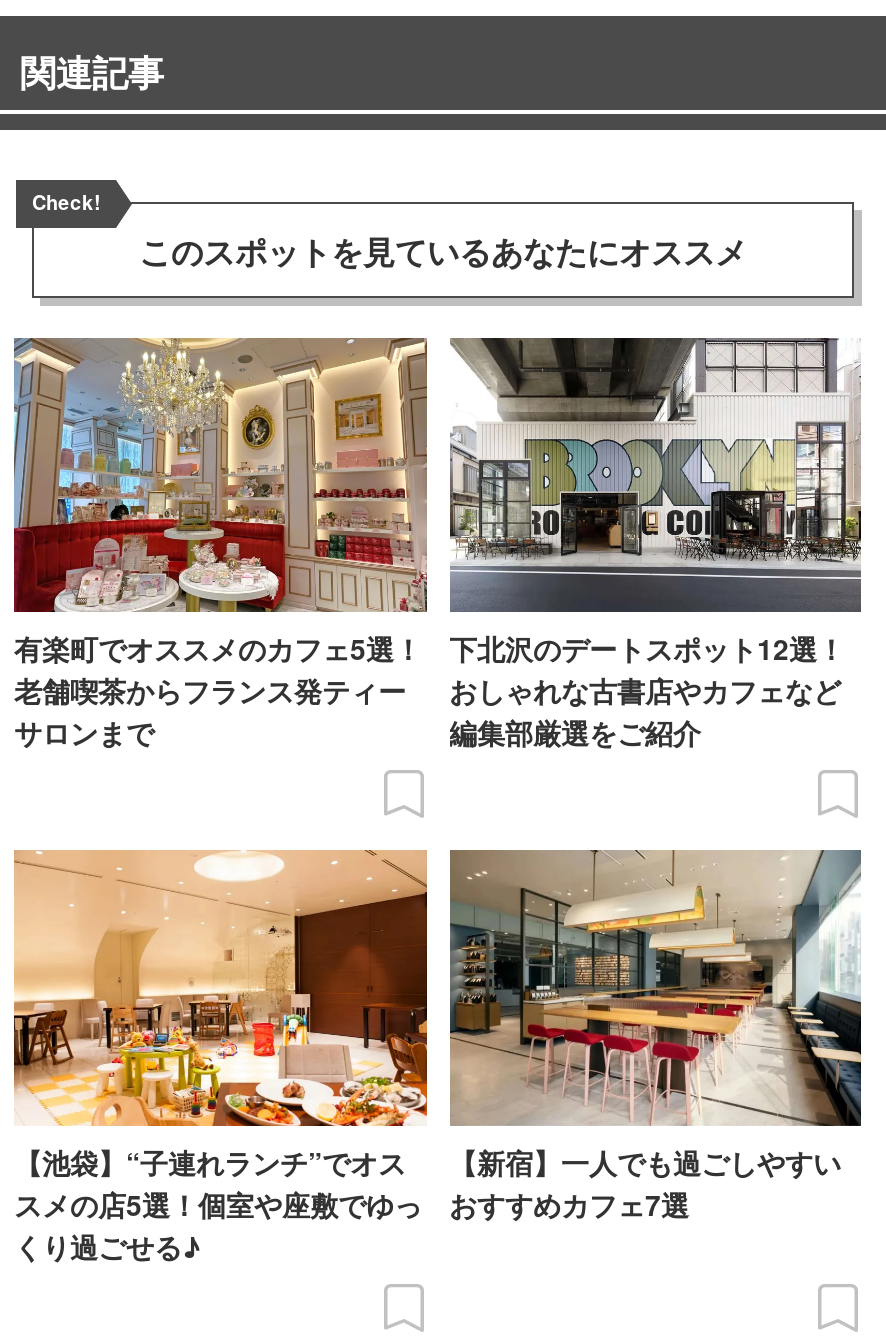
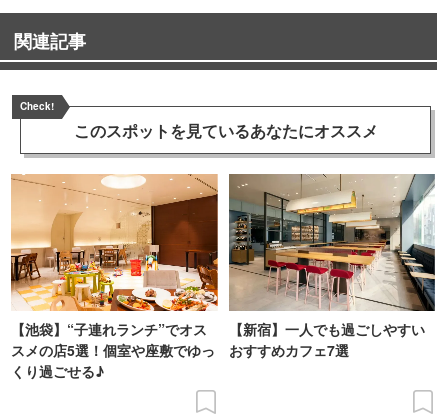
[12,336,428,752] [image] | 有楽町でオススメのカフェ5選！ | 老舗喫茶からフランス発ティー | サロンまで -> none
[448,338,862,752] [image] | 下北沢のデートスポット12選！ | おしゃれな古書店やカフェなど | 編集部厳選をご紹介 -> none

